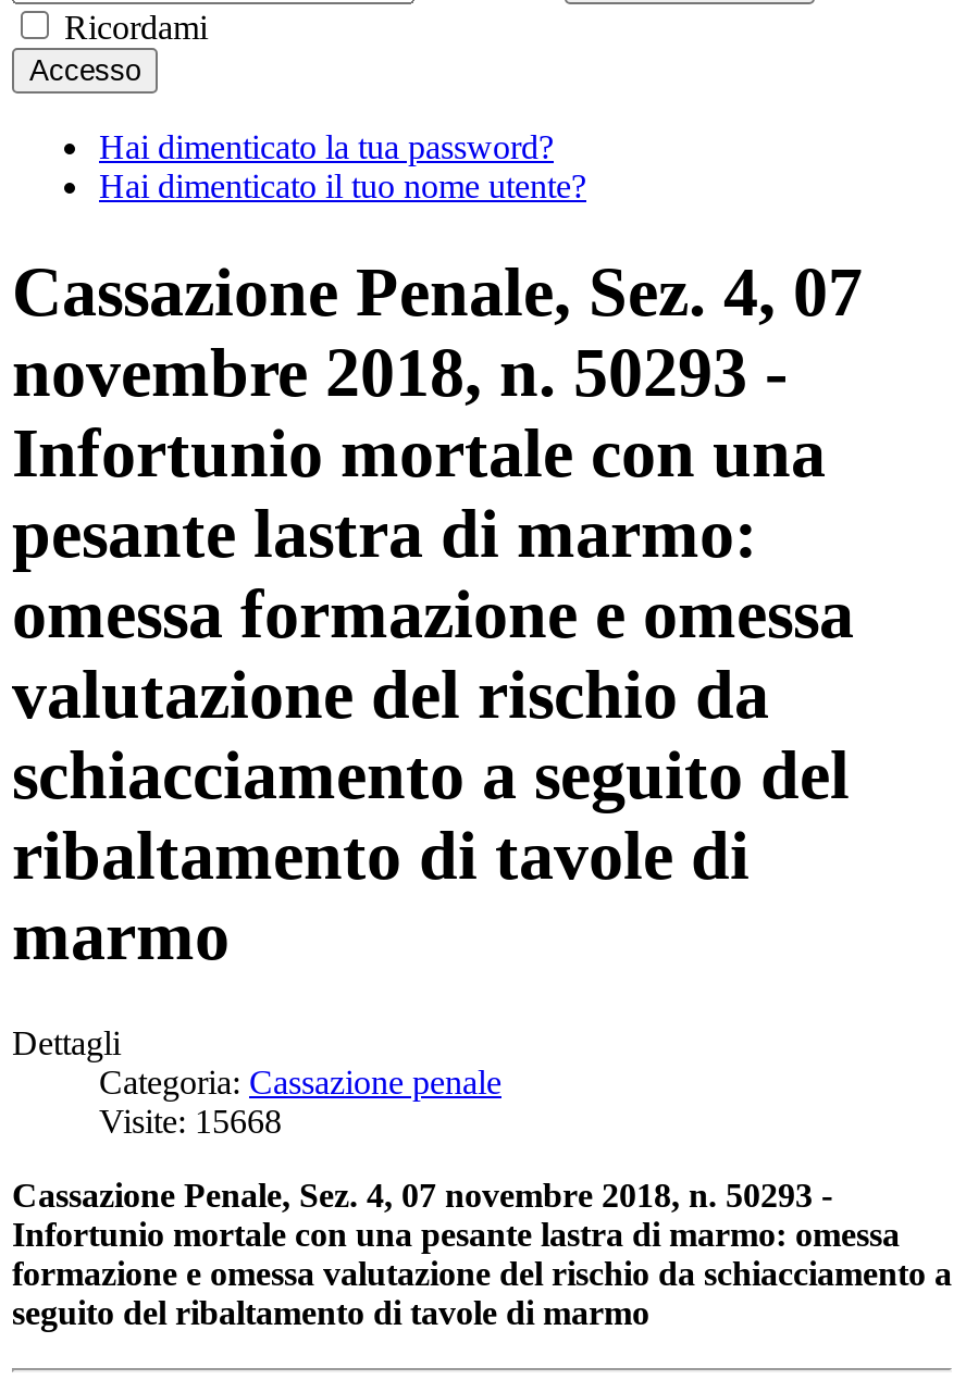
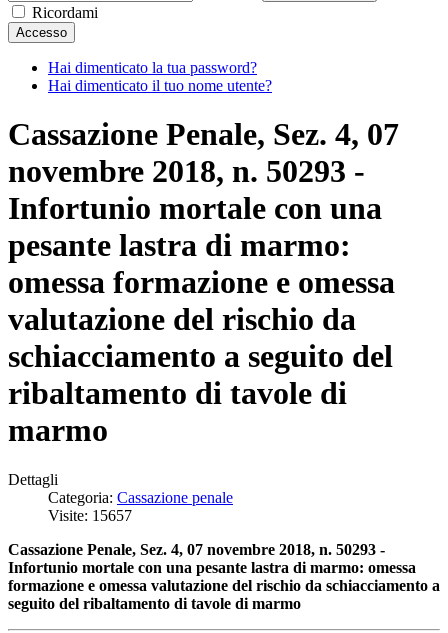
[99,1102,282,1139] Visite: 15668 -> [48,507,132,524] Visite: 15657

